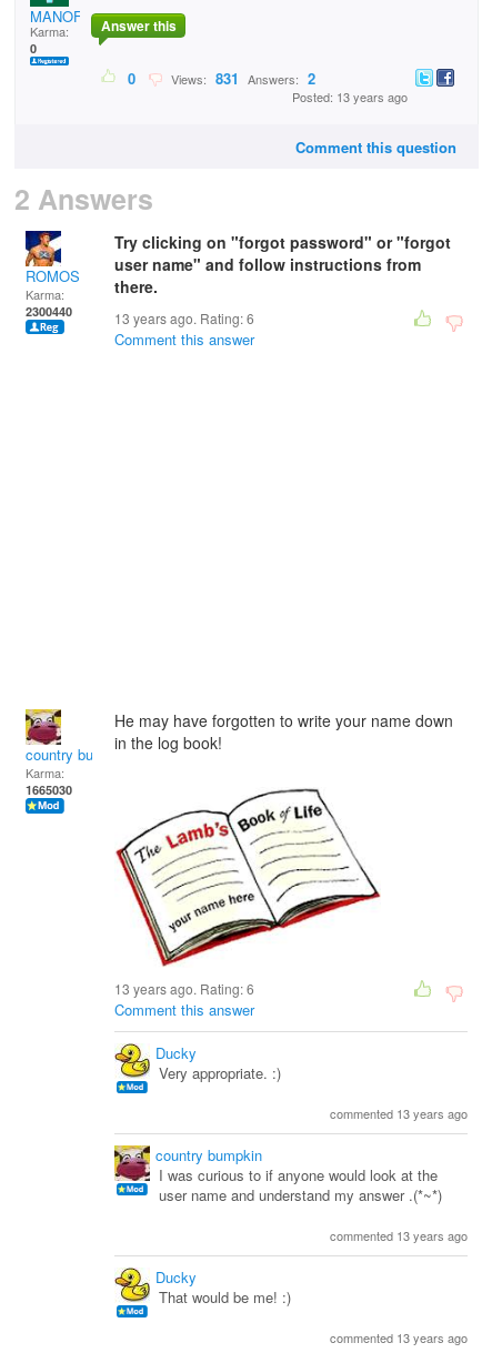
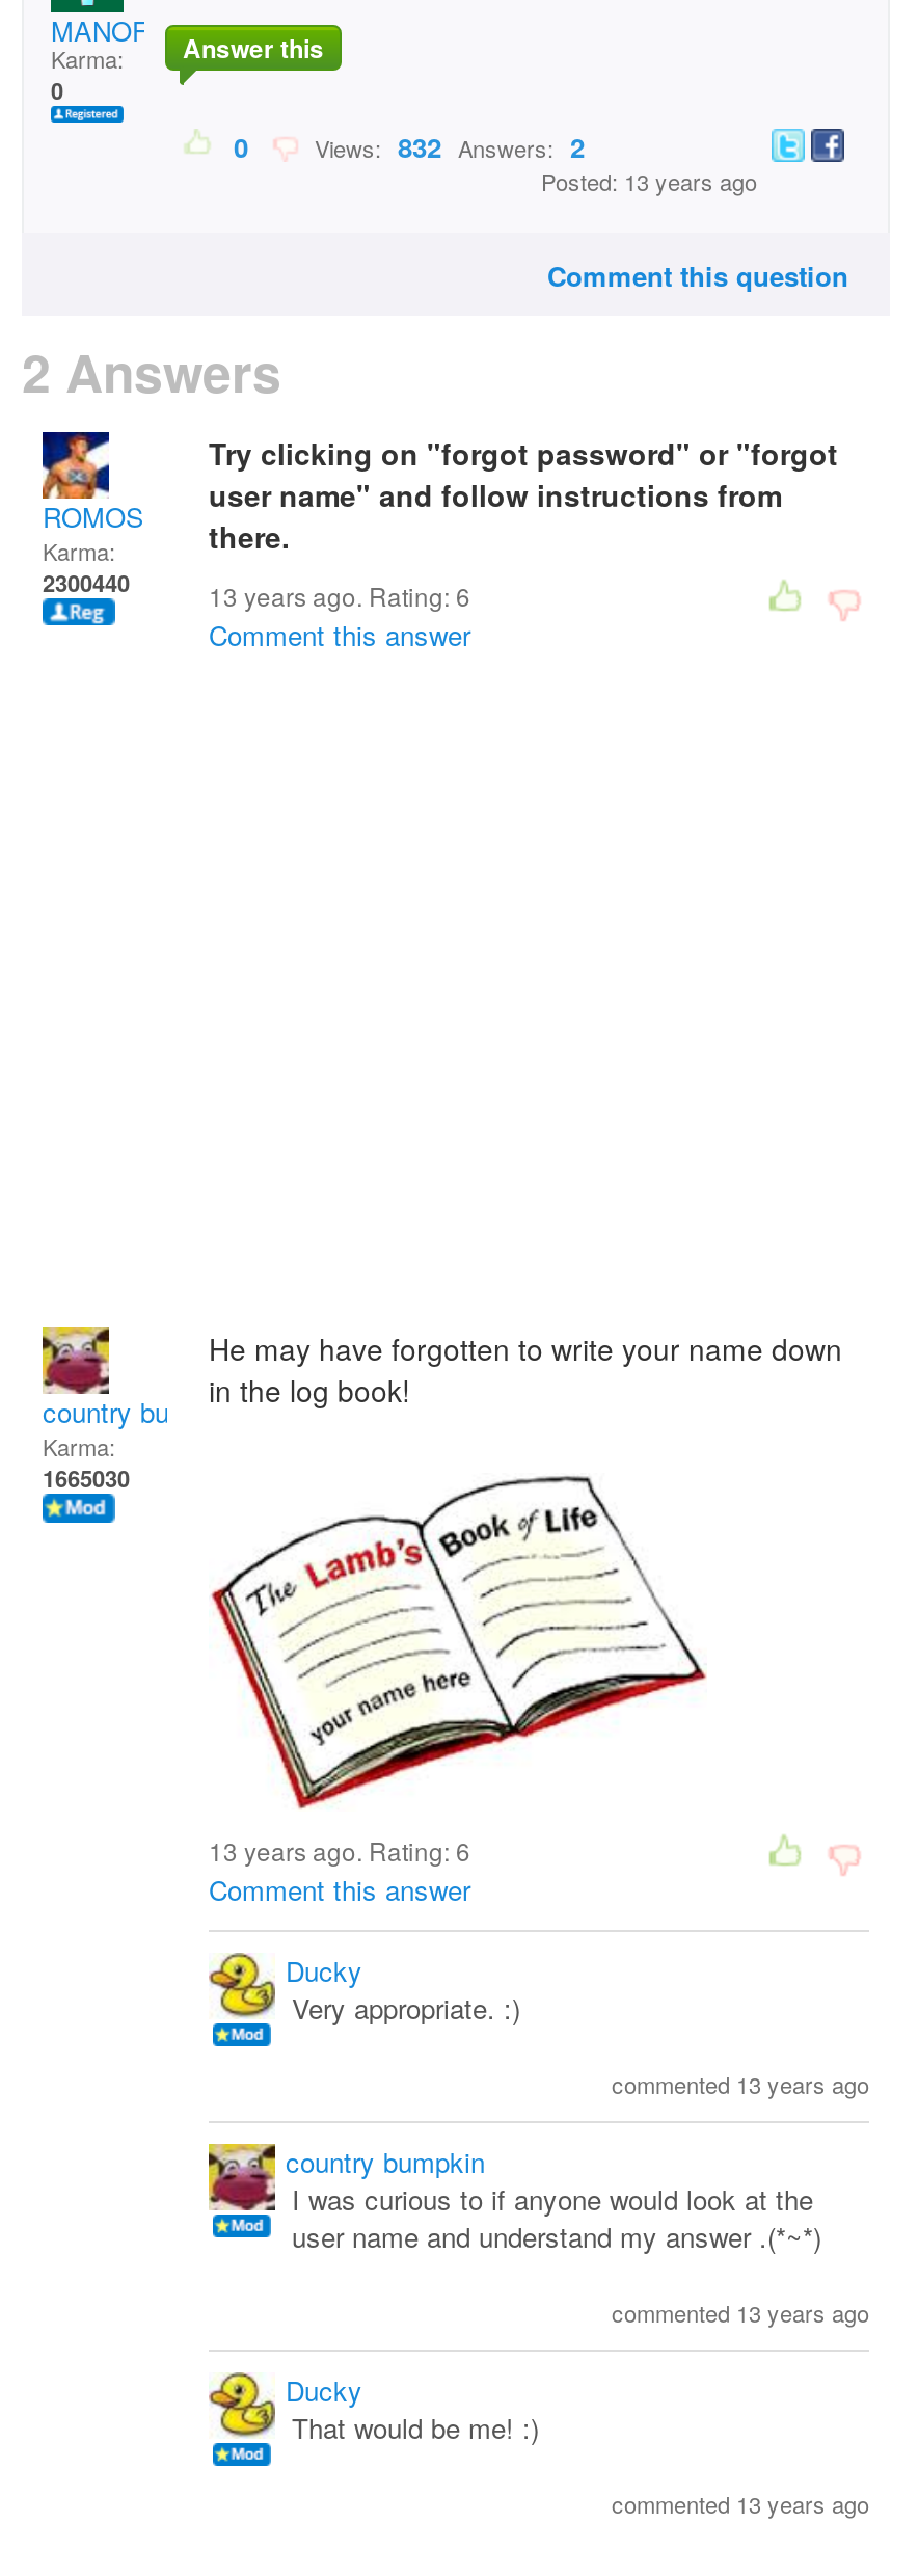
[164,68,315,89] Views: 831 Answers: 2 -> [302,127,585,166] Views: 832 Answers: 2

